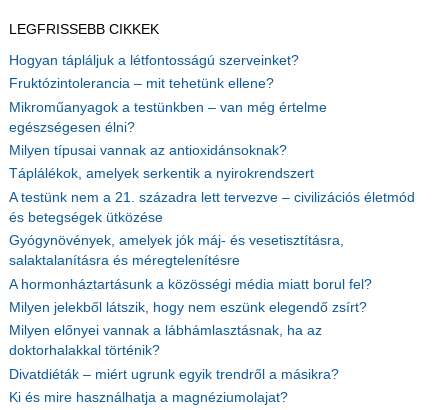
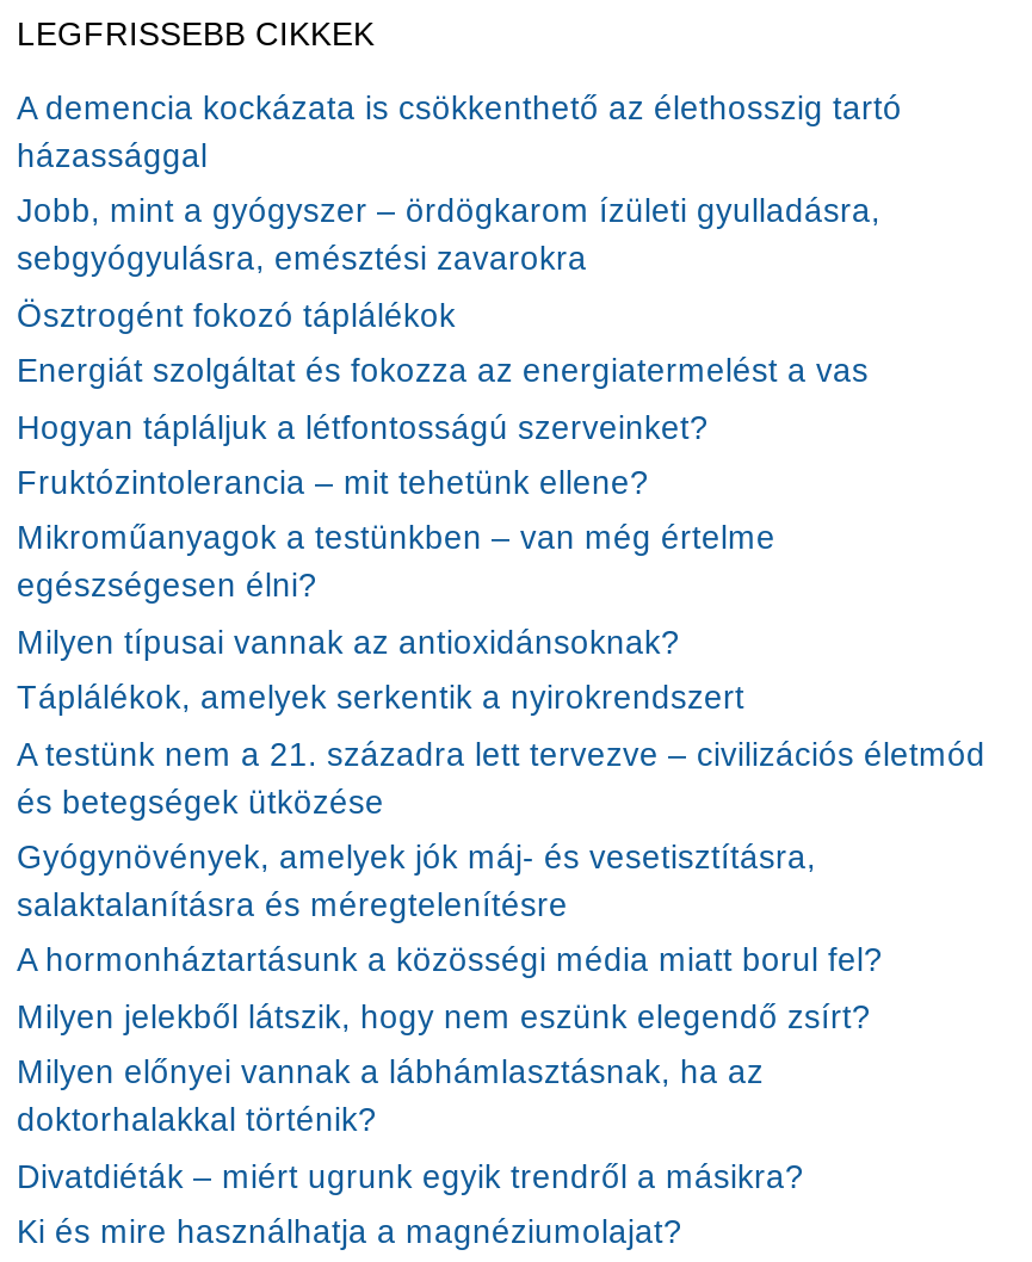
none -> [17,90,902,389] A demencia kockázata is csökkenthető az élethosszig tartó | házassággal | Jobb, mint a gyógyszer – ördögkarom ízületi gyulladásra, | sebgyógyulásra, emésztési zavarokra | Ösztrogént fokozó táplálékok | Energiát szolgáltat és fokozza az energiatermelést a vas

